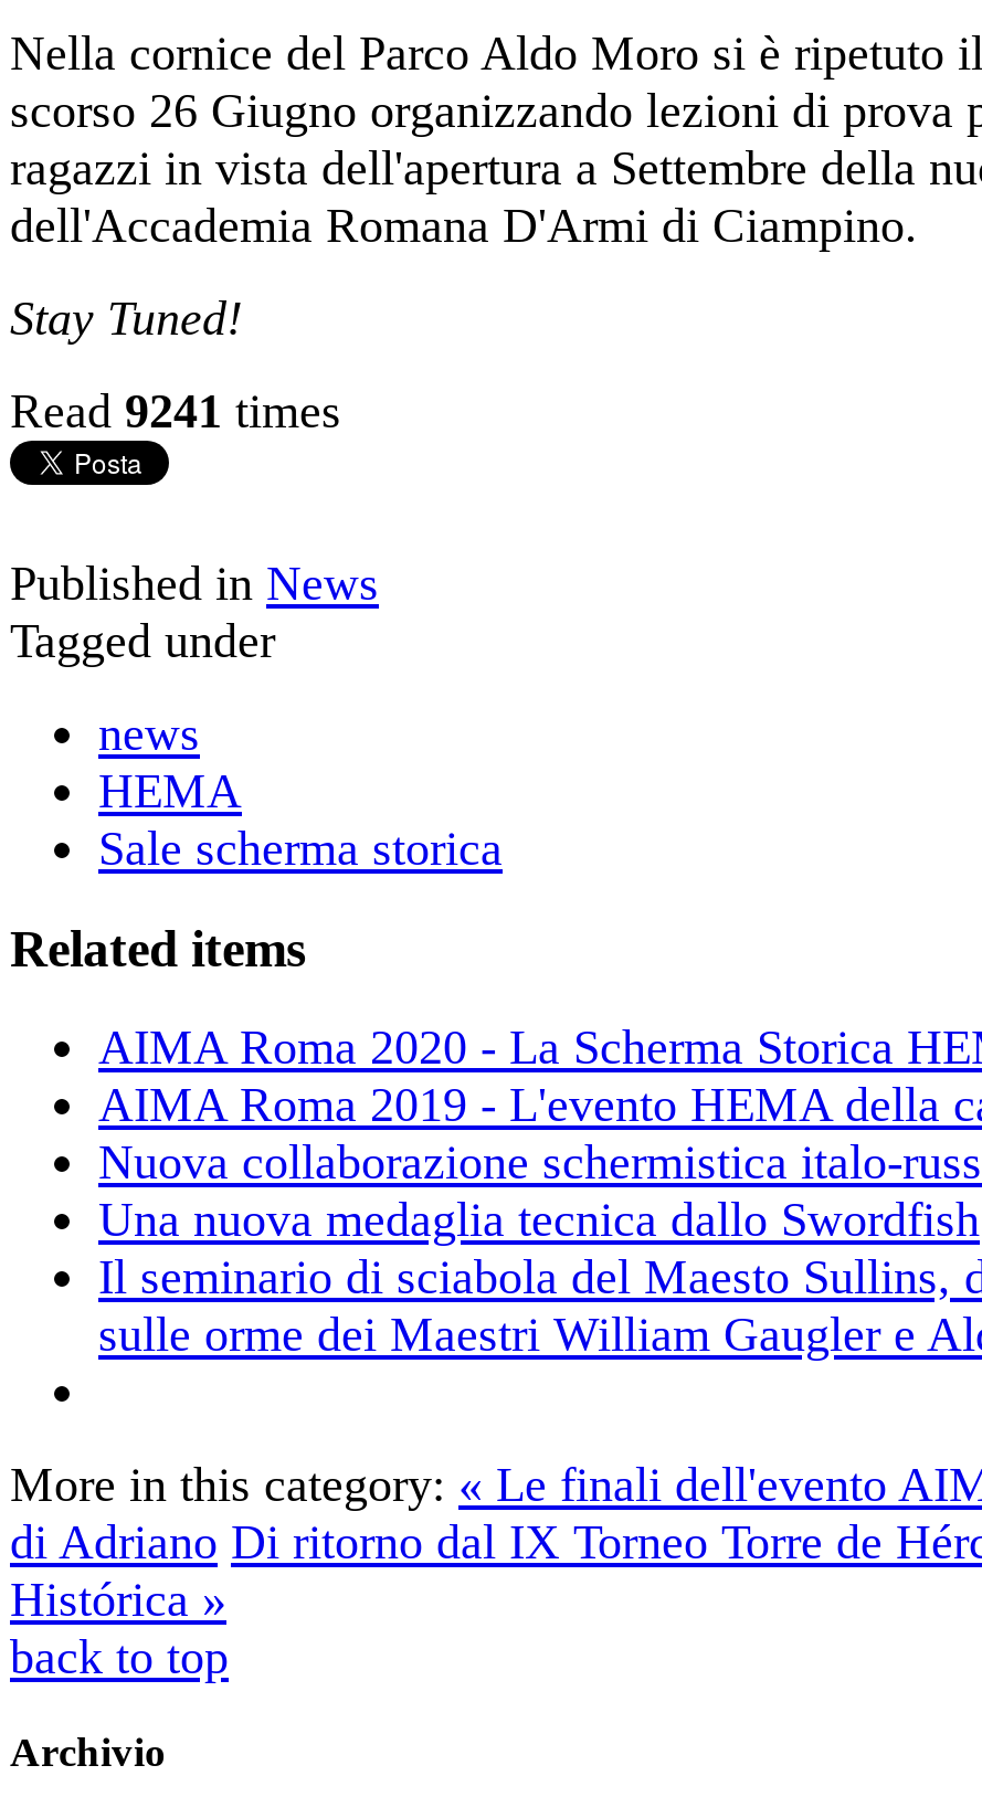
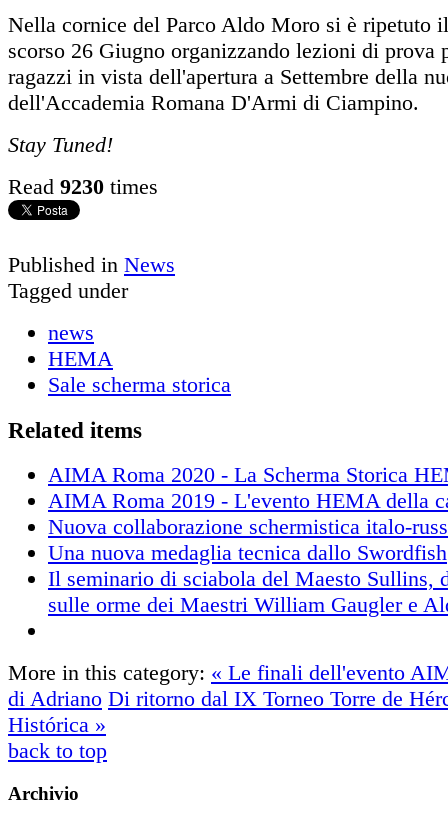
[10,383,341,438] Read 9241 times -> [8,174,158,199] Read 9230 times

